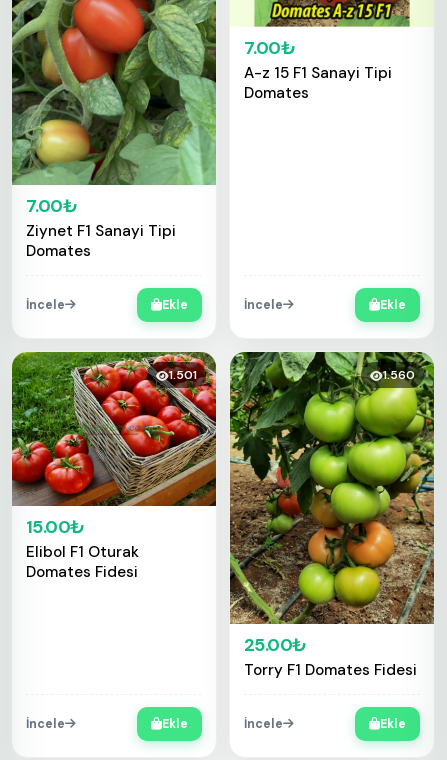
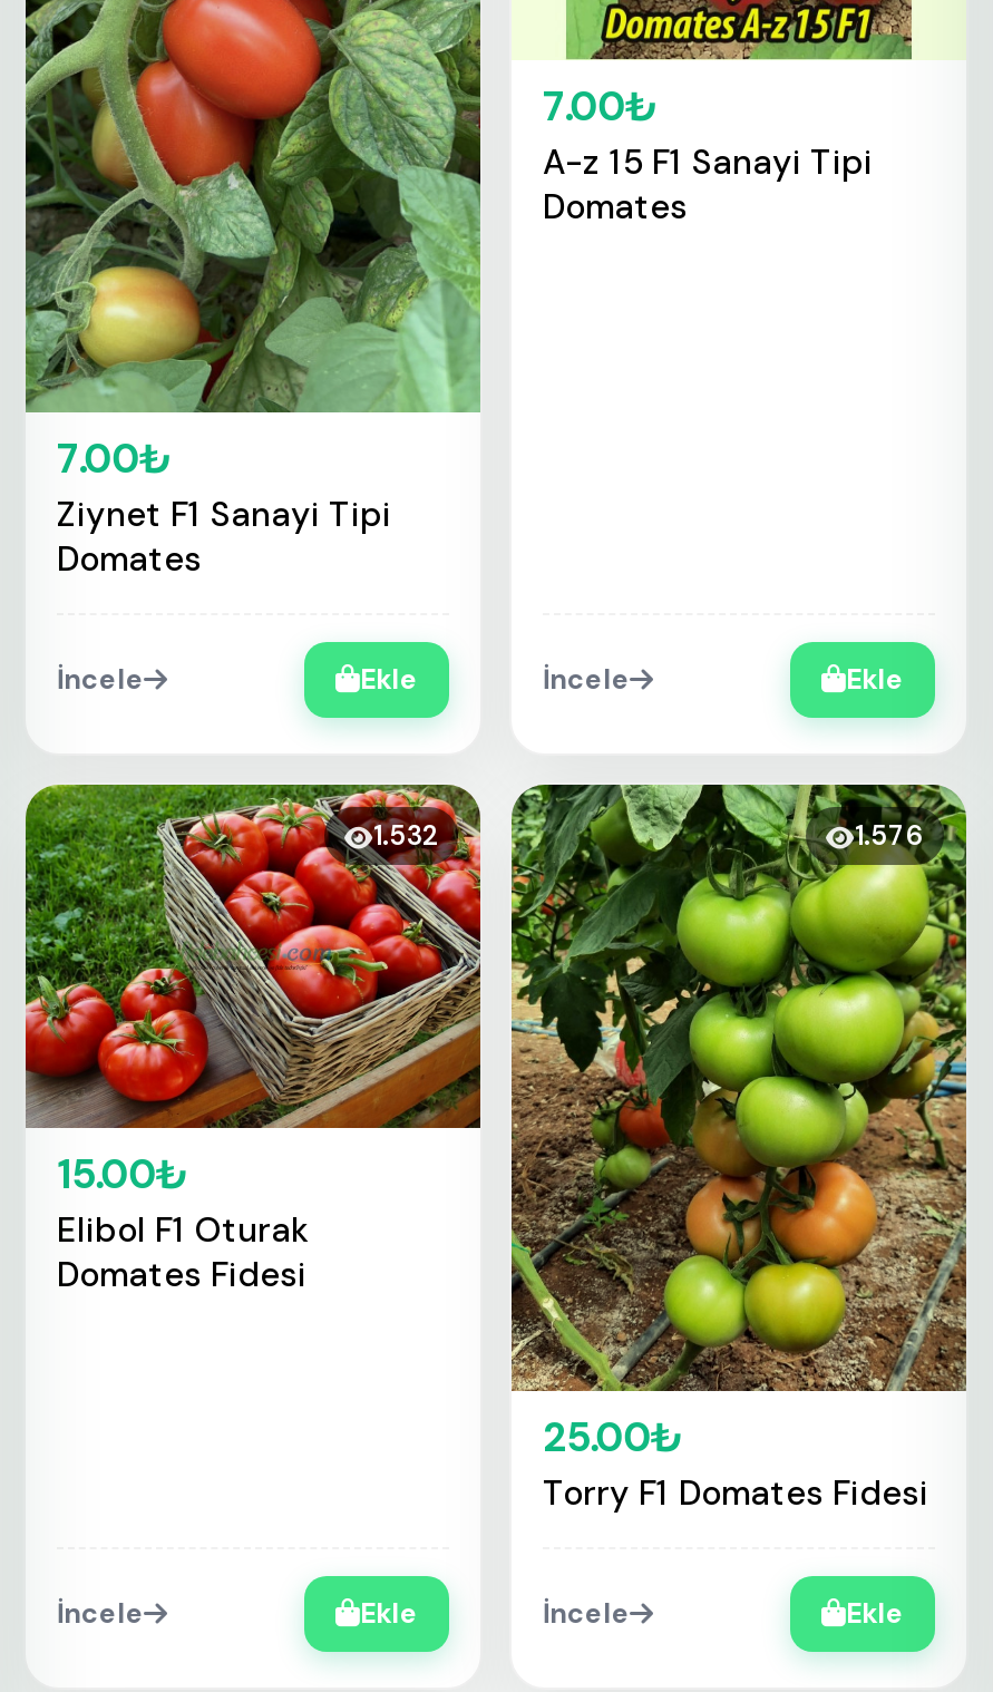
[169,367,197,383] 1.501 -> [373,819,438,854] 1.532
[383,367,415,383] 1.560 -> [855,819,924,854] 1.576

